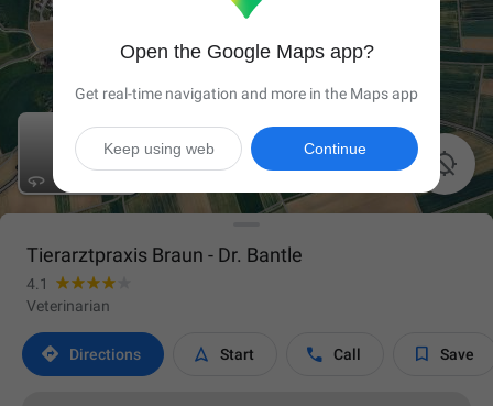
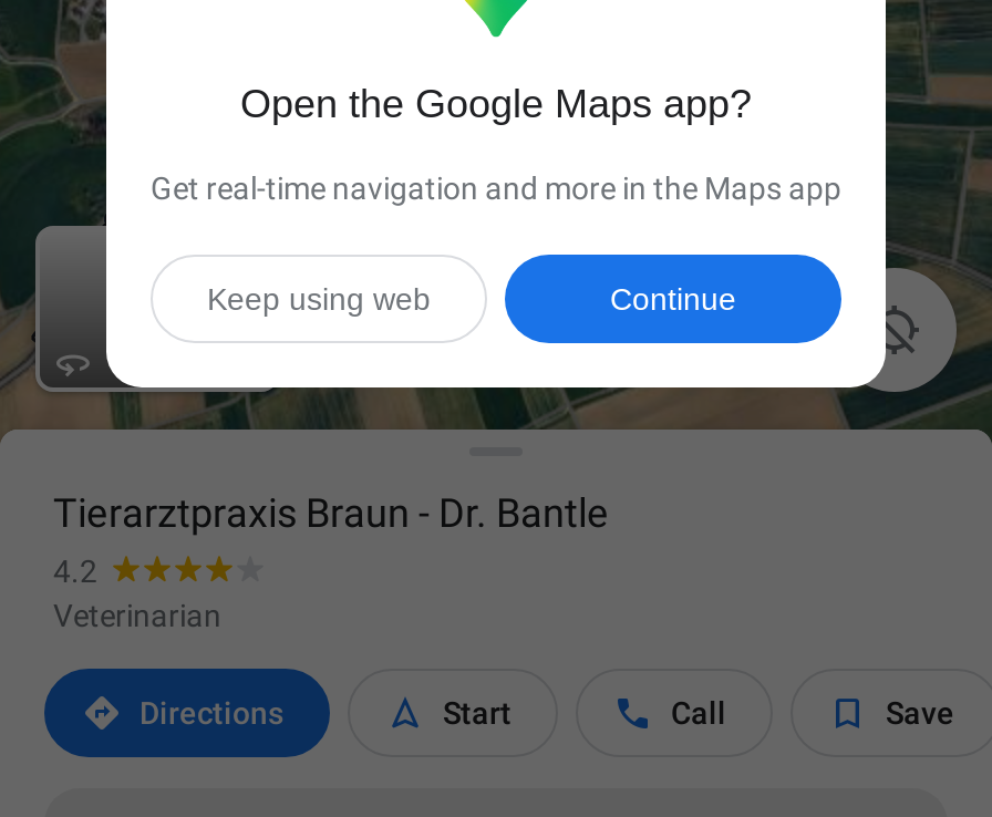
[26,275,48,293] 4.1 -> [53,554,97,589] 4.2

